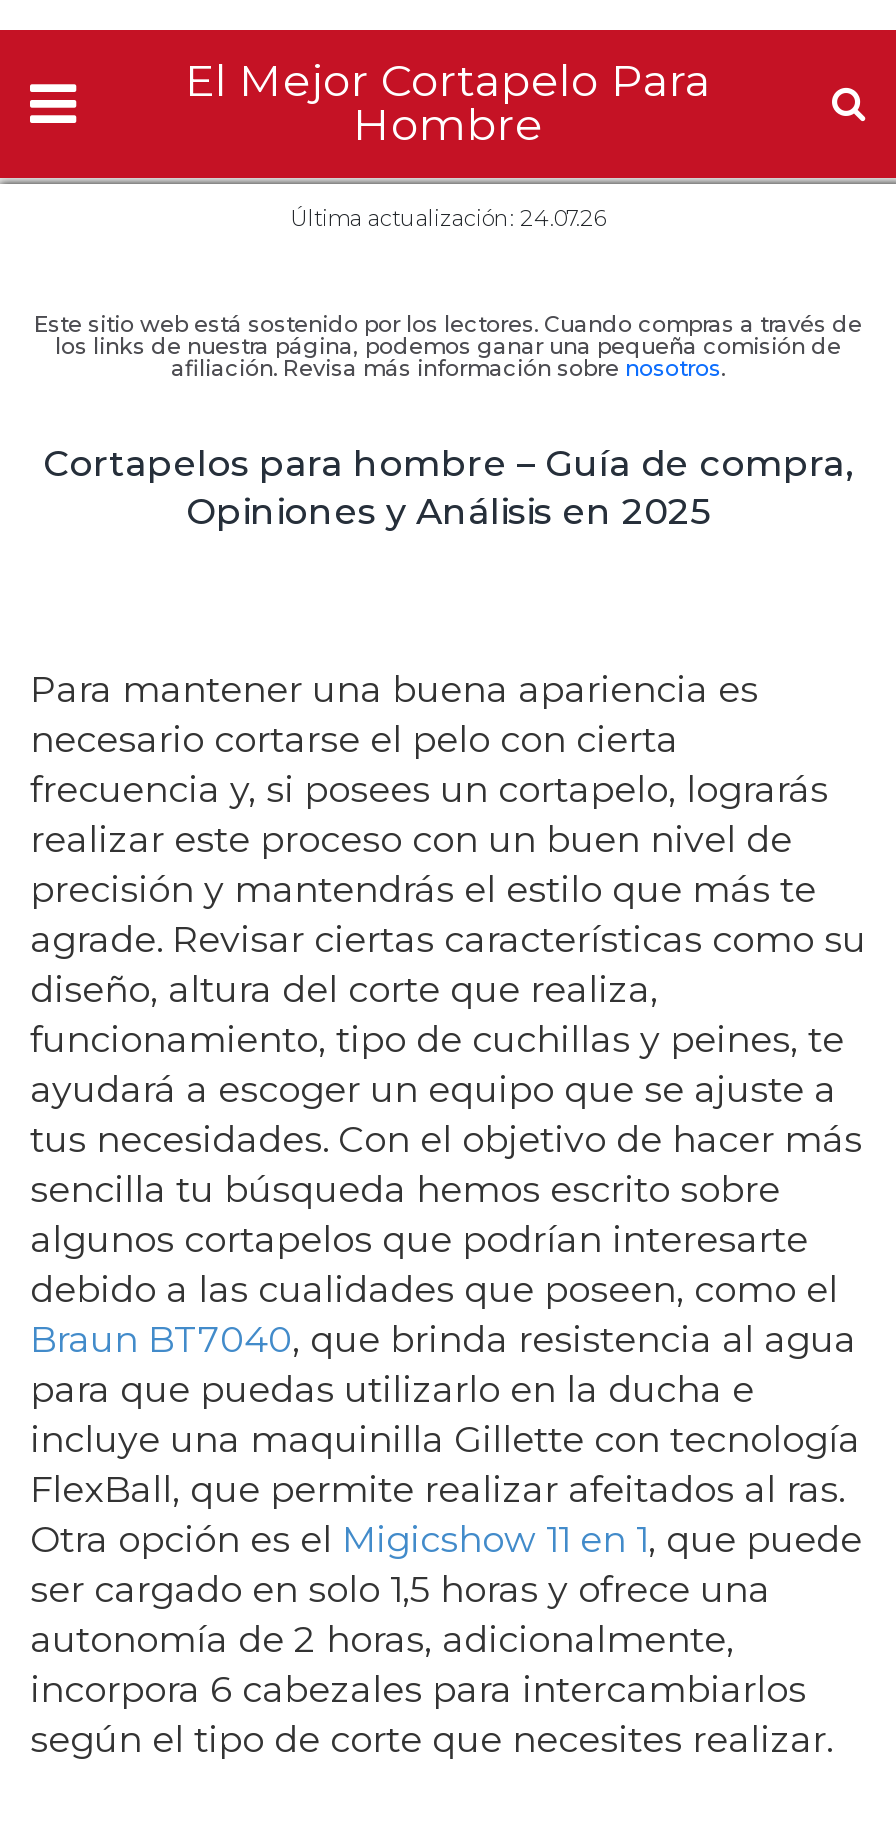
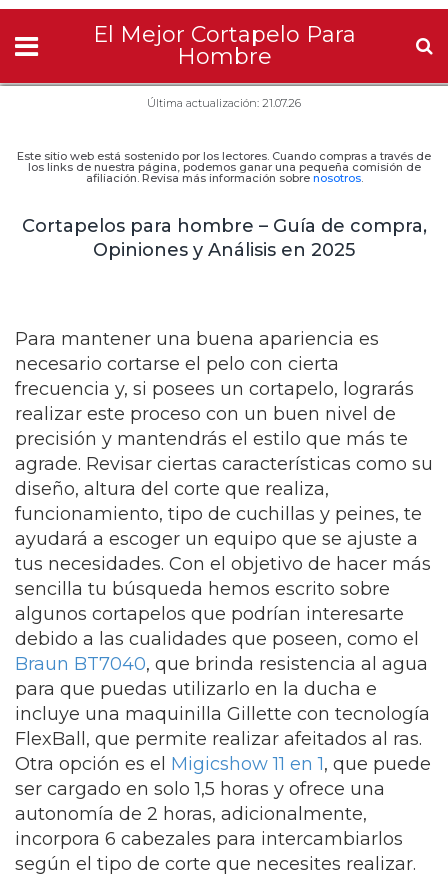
[290,204,606,232] Última actualización: 24.07.26 -> [147,96,301,110] Última actualización: 21.07.26

